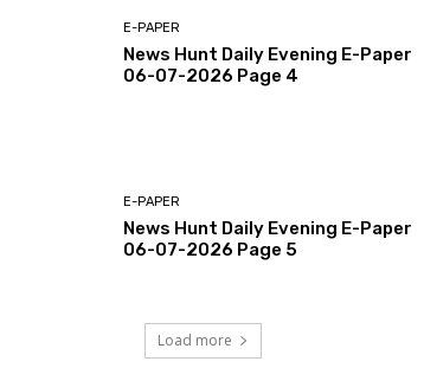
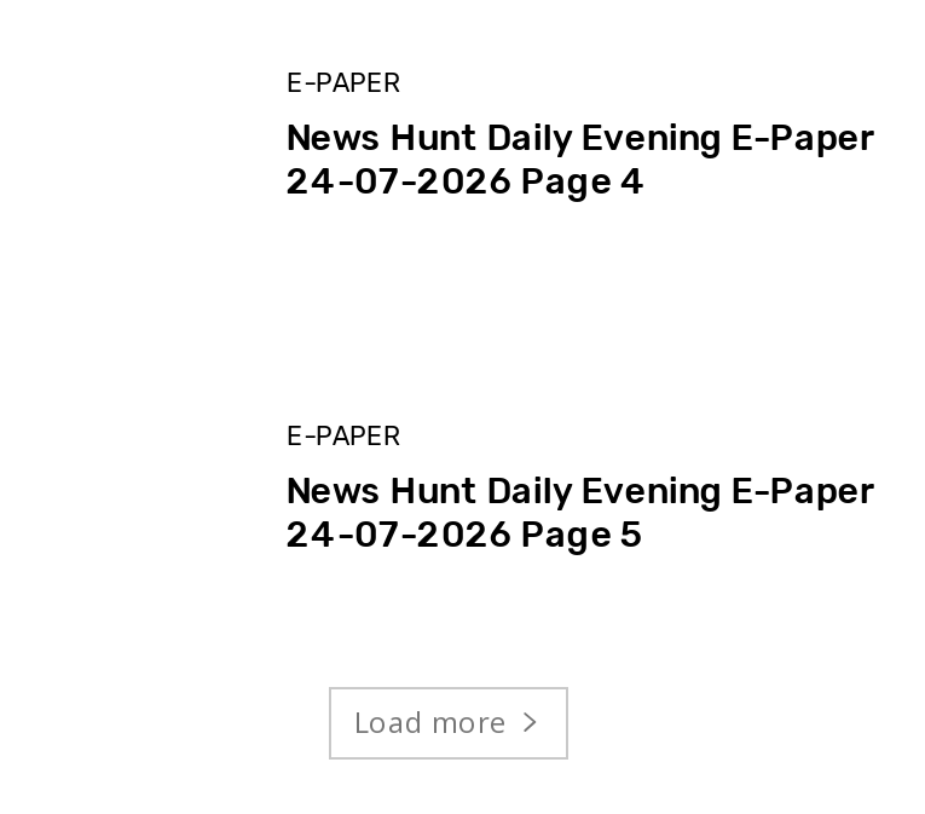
[124,65,299,87] 06-07-2026 Page 4 -> [286,159,647,203] 24-07-2026 Page 4
[124,239,298,260] 06-07-2026 Page 5 -> [286,513,644,557] 24-07-2026 Page 5

